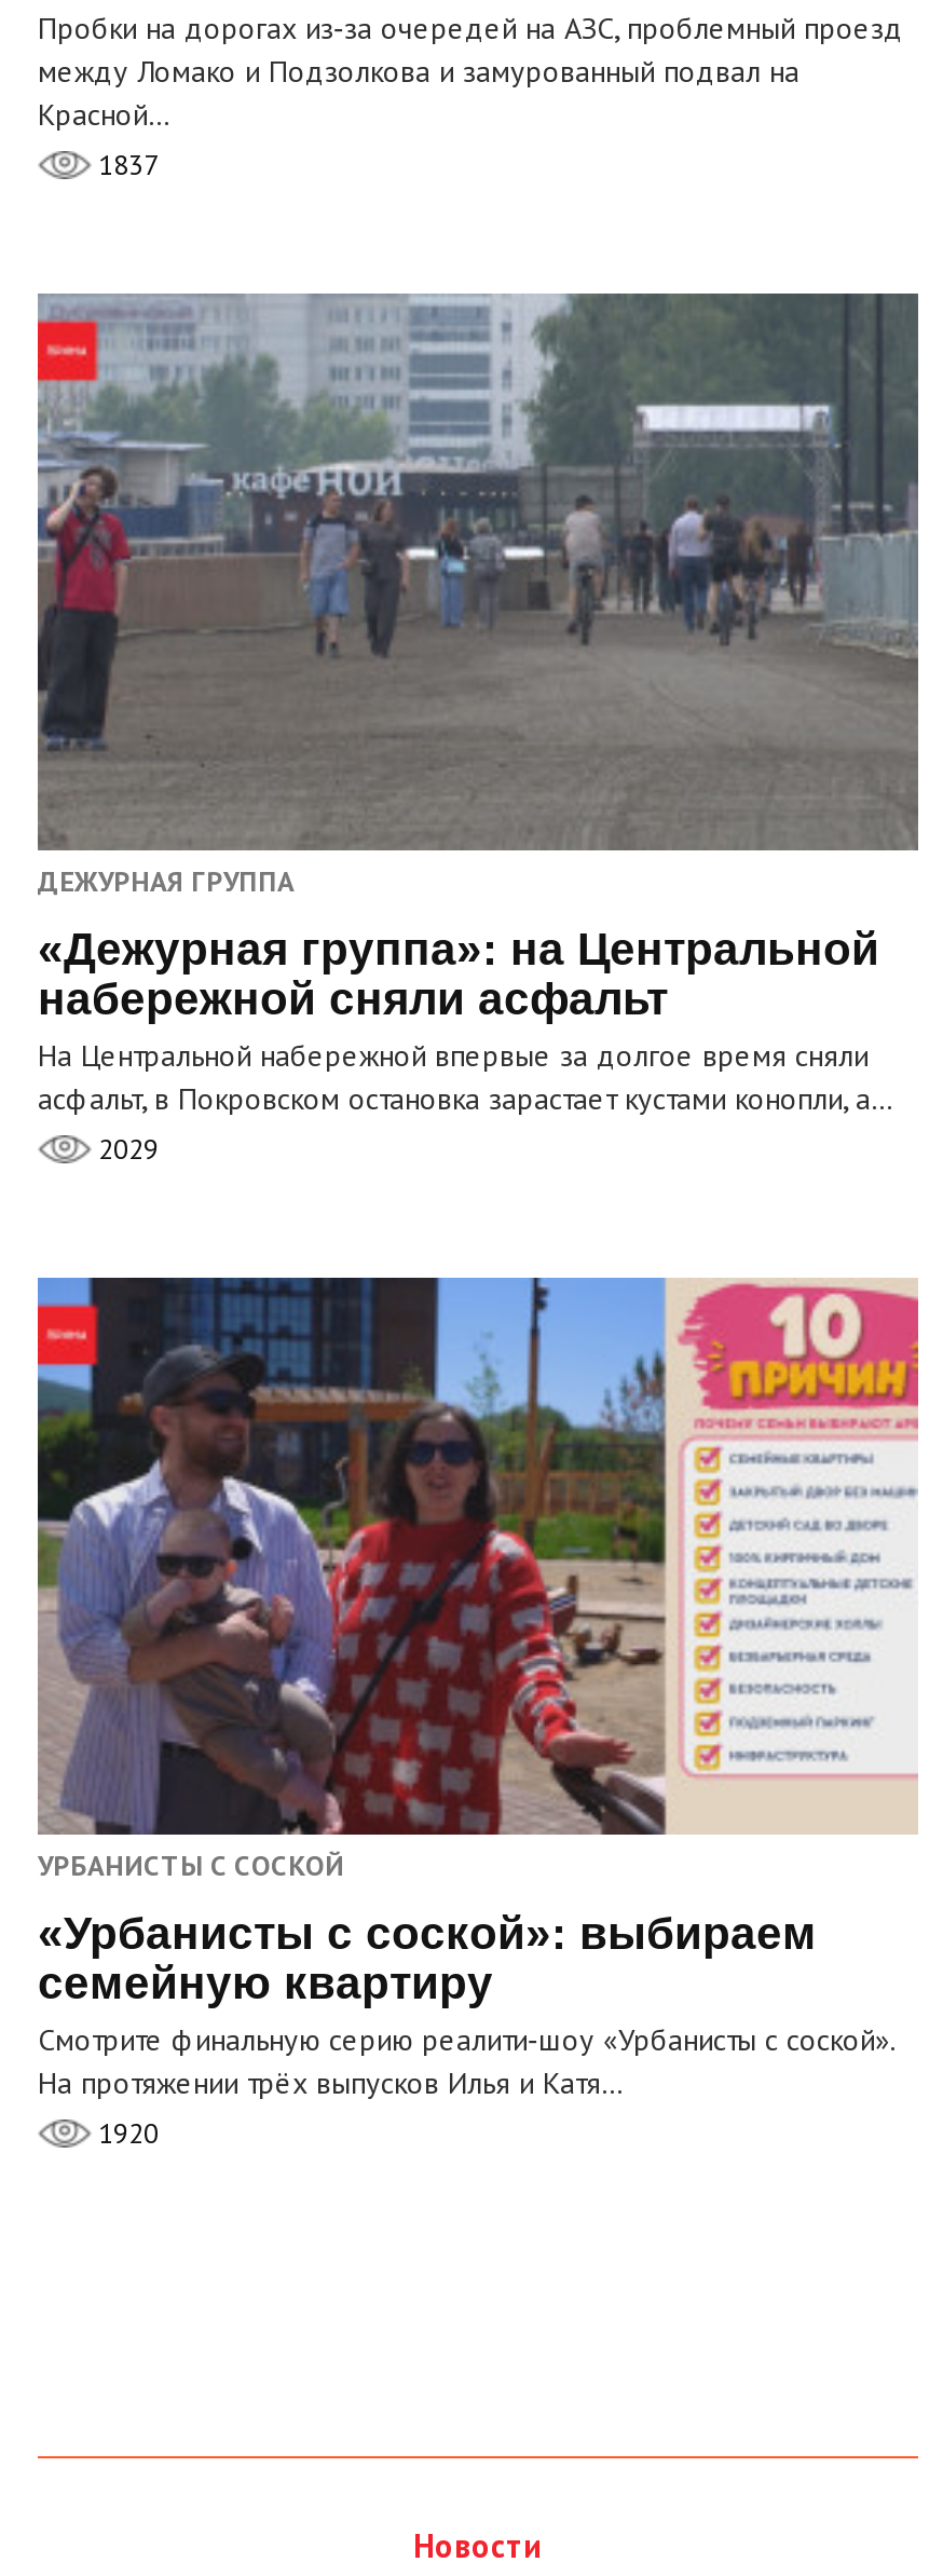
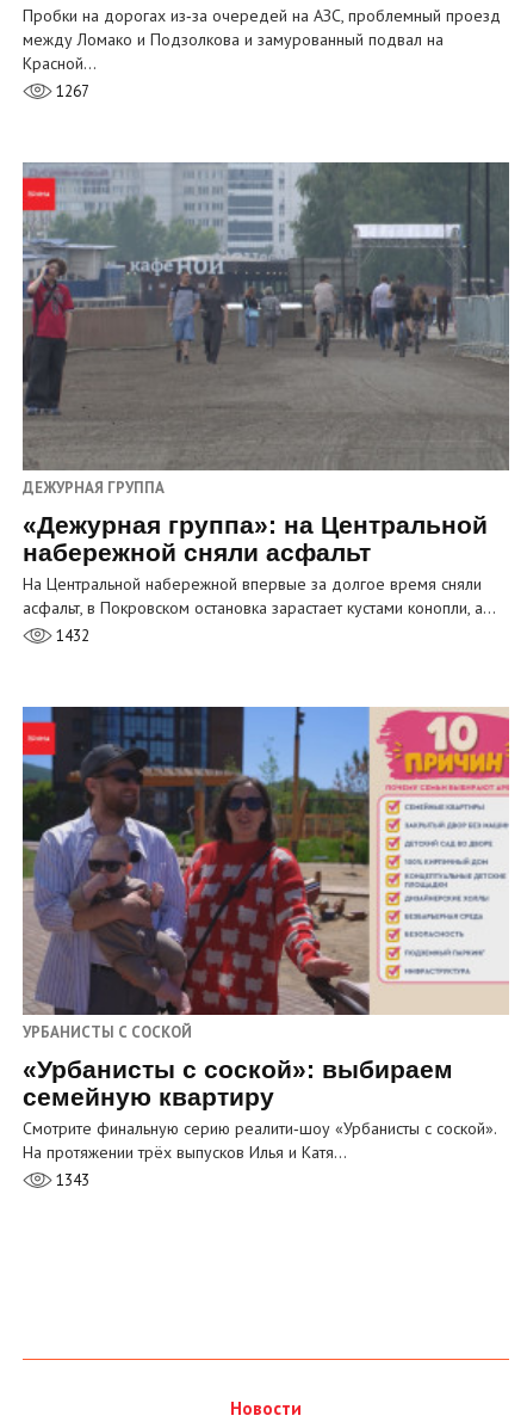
[92,146,159,183] 1837 -> [52,81,89,101] 1267
[92,1131,159,1168] 2029 -> [52,626,89,646] 1432
[92,2115,159,2152] 1920 -> [52,1170,89,1191] 1343

